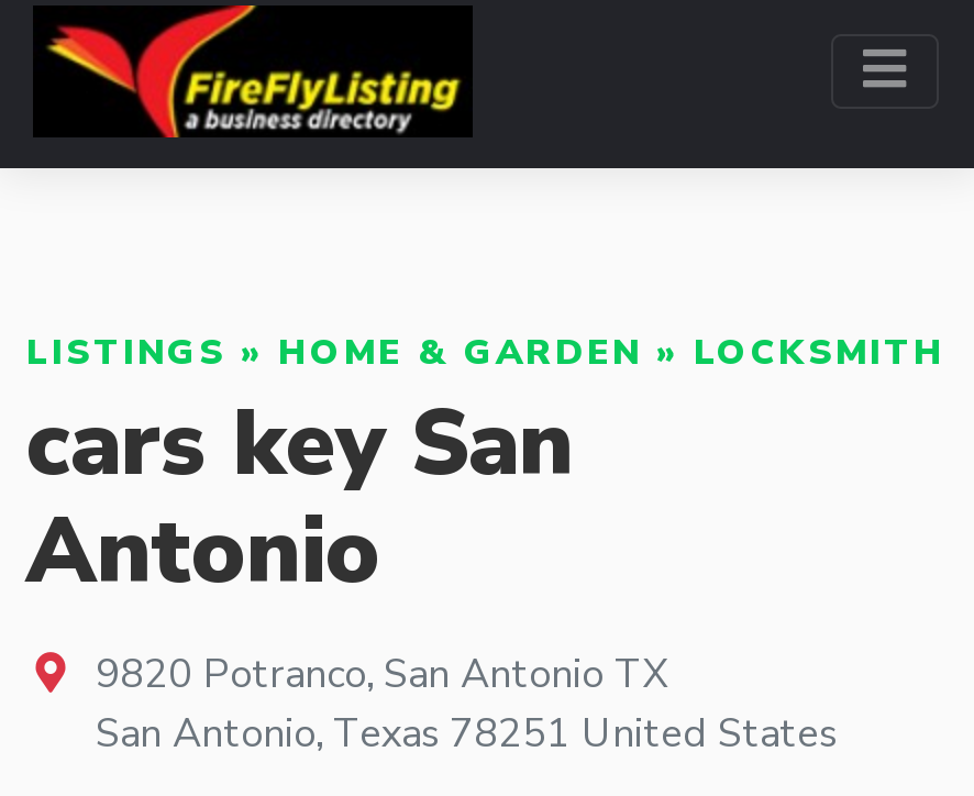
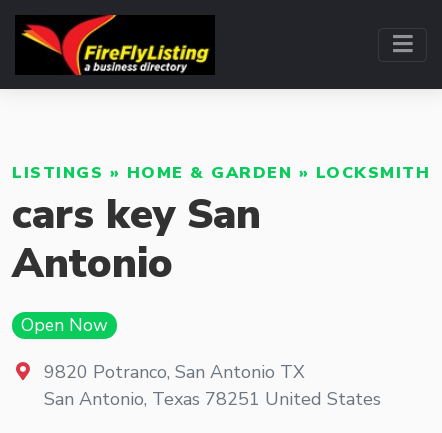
none -> [21,313,108,337] Open Now

